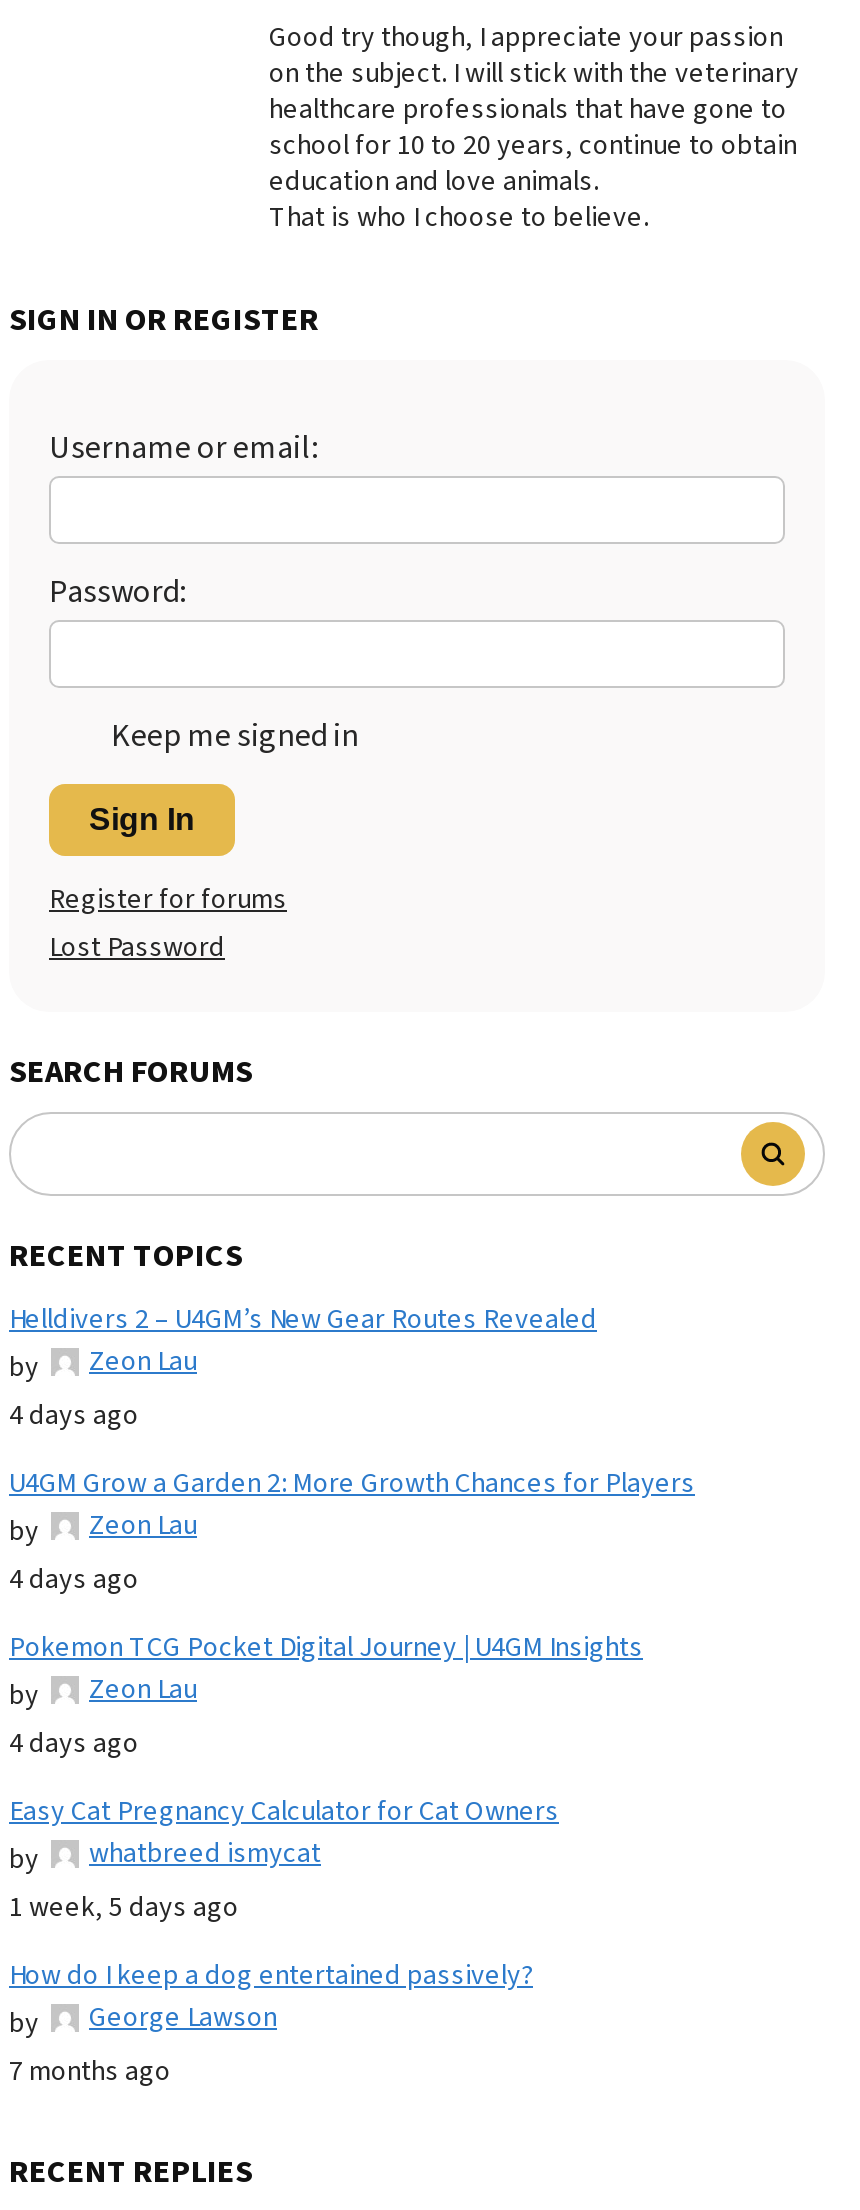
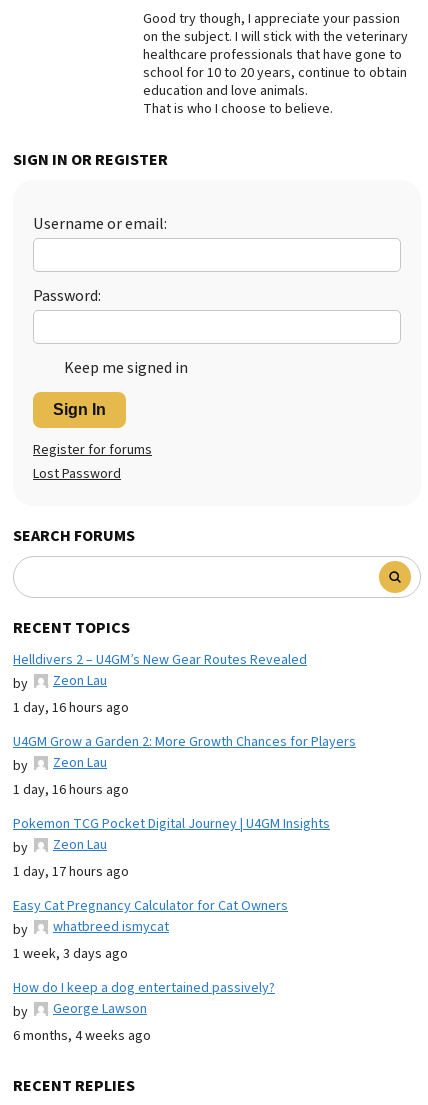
[9,1395,139,1435] 4 days ago -> [13,698,129,718] 1 day, 16 hours ago
[9,1559,139,1599] 4 days ago -> [13,780,129,800] 1 day, 16 hours ago
[9,1723,139,1763] 4 days ago -> [13,862,129,882] 1 day, 17 hours ago
[9,1887,239,1927] 1 week, 5 days ago -> [13,944,128,964] 1 week, 3 days ago
[9,2051,171,2091] 7 months ago -> [13,1026,151,1046] 6 months, 4 weeks ago

